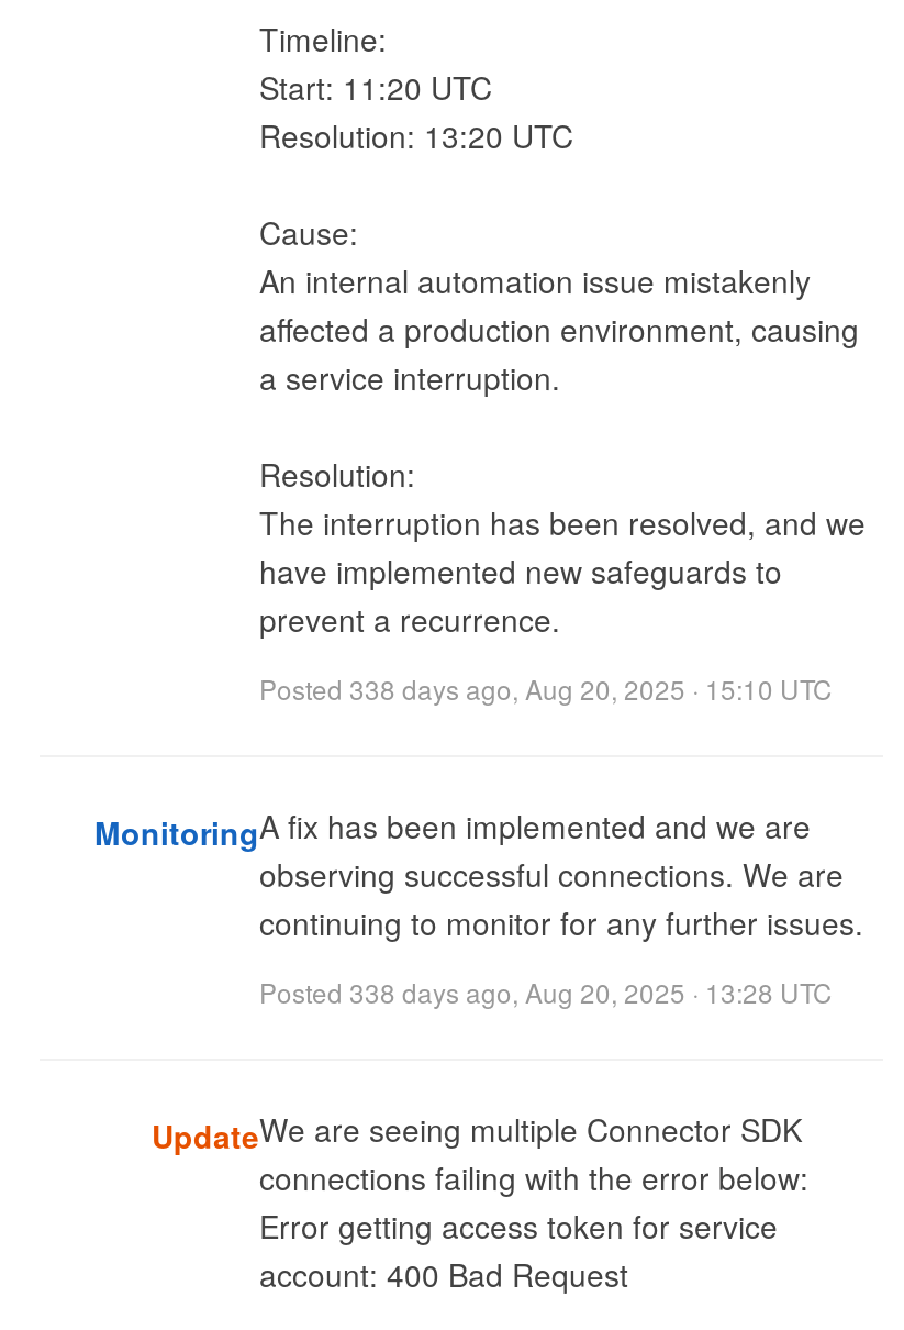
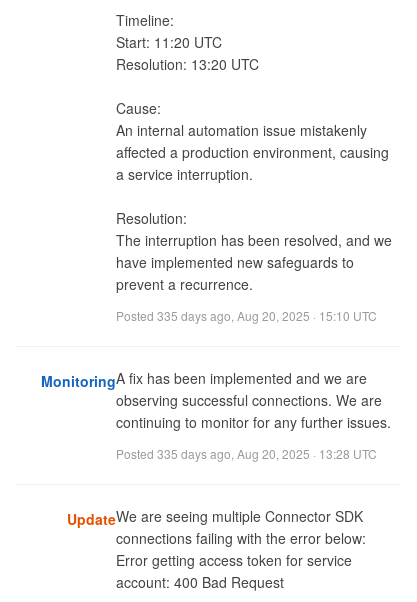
[259,669,833,707] Posted 338 days ago, Aug 20, 2025 · 15:10 UTC -> [116,307,377,324] Posted 335 days ago, Aug 20, 2025 · 15:10 UTC
[259,973,833,1010] Posted 338 days ago, Aug 20, 2025 · 13:28 UTC -> [116,445,377,462] Posted 335 days ago, Aug 20, 2025 · 13:28 UTC

